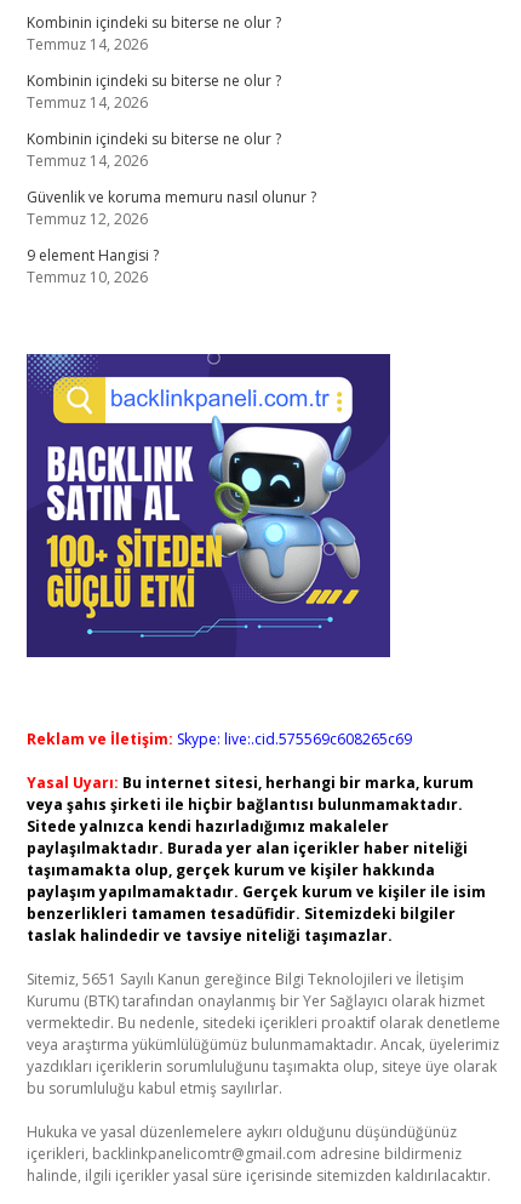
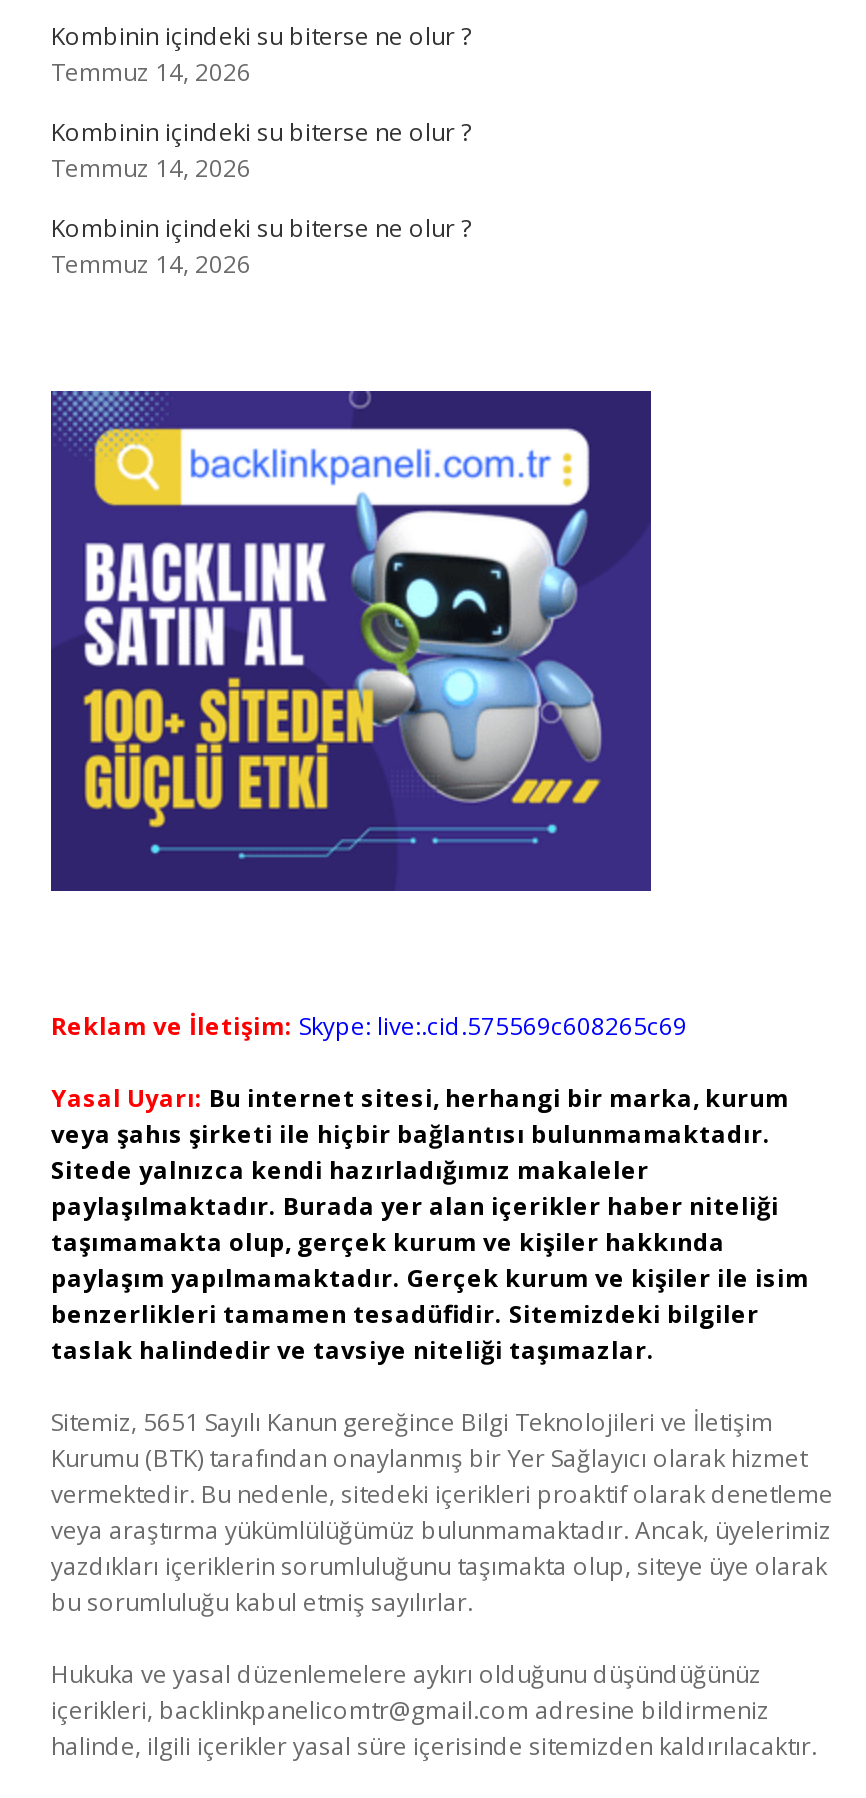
[27,187,316,287] Güvenlik ve koruma memuru nasıl olunur ? | Temmuz 12, 2026 | 9 element Hangisi ? | Temmuz 10, 2026 -> none

